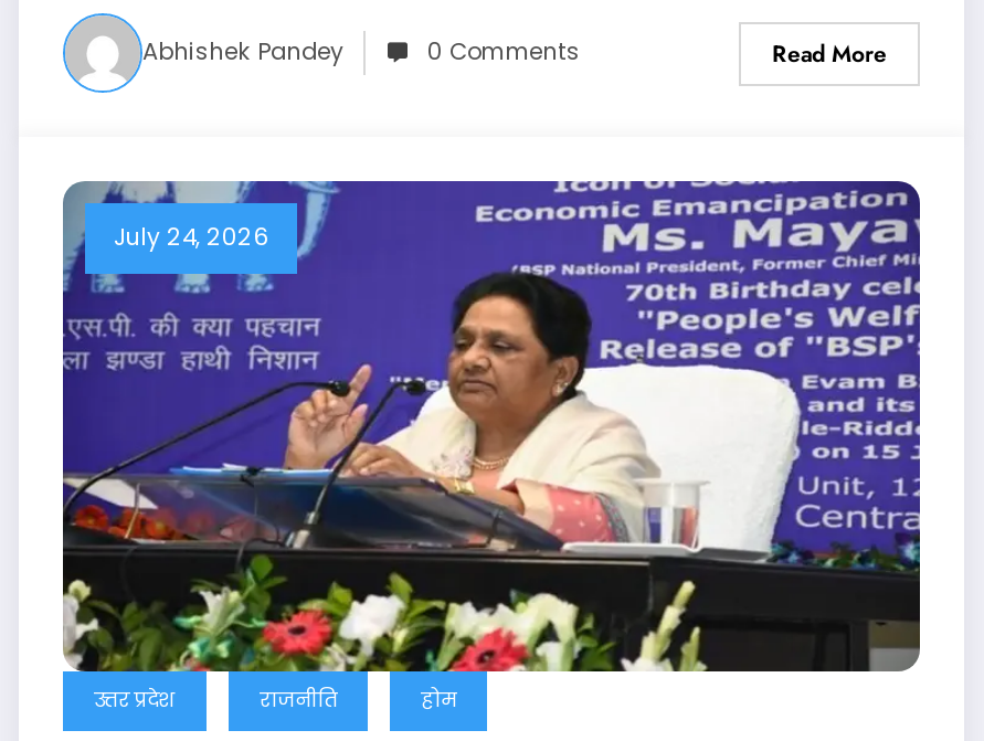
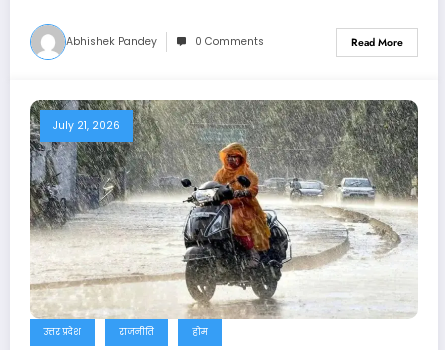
[61,179,922,674] [image] | July 24, 2026 -> [29,99,418,320] [image] | July 21, 2026

